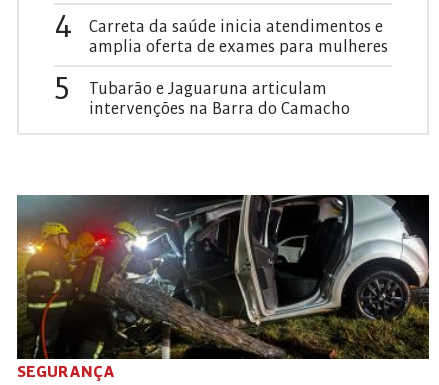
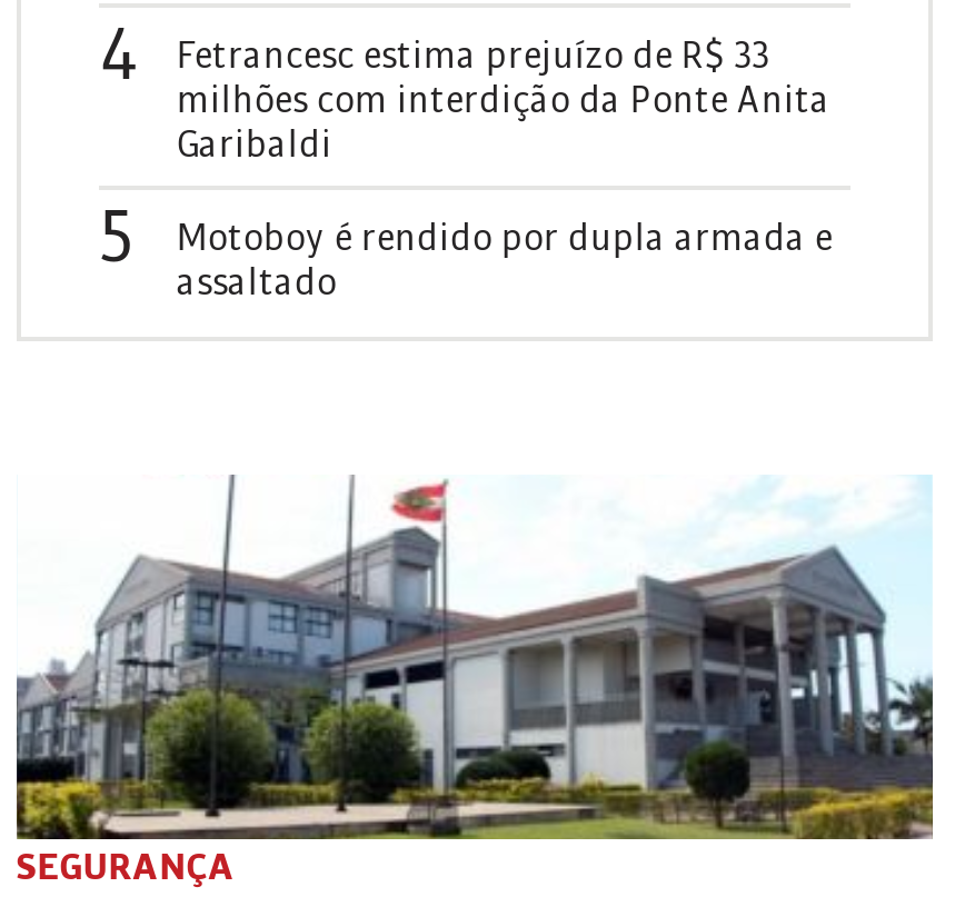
[89,18,388,56] Carreta da saúde inicia atendimentos e | amplia oferta de exames para mulheres -> [177,37,830,166] Fetrancesc estima prejuízo de R$ 33 | milhões com interdição da Ponte Anita | Garibaldi
[89,80,350,118] Tubarão e Jaguaruna articulam | intervenções na Barra do Camacho -> [177,219,832,304] Motoboy é rendido por dupla armada e | assaltado
[16,194,430,360] [image] -> [14,475,933,841] [image]

